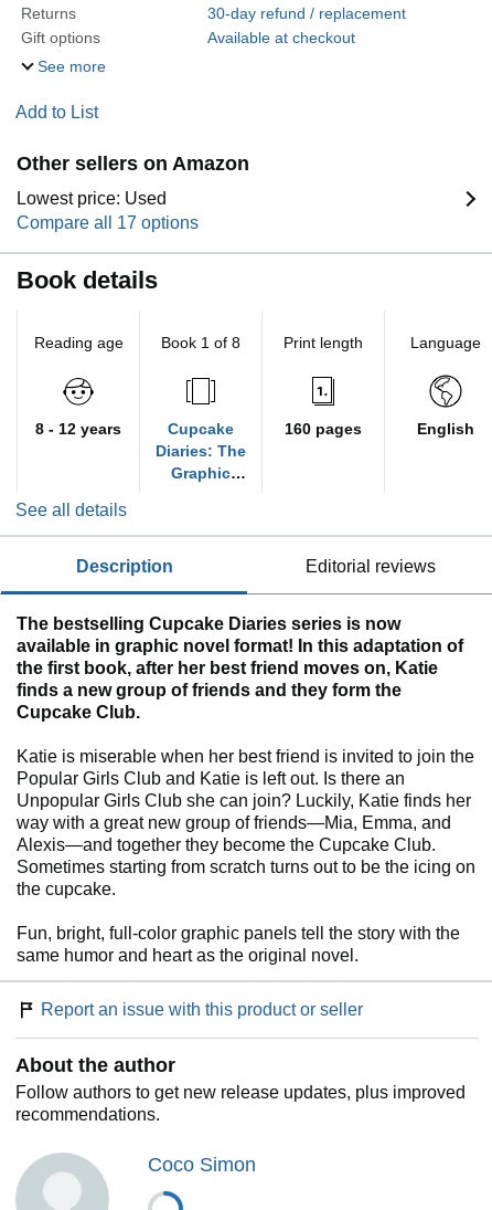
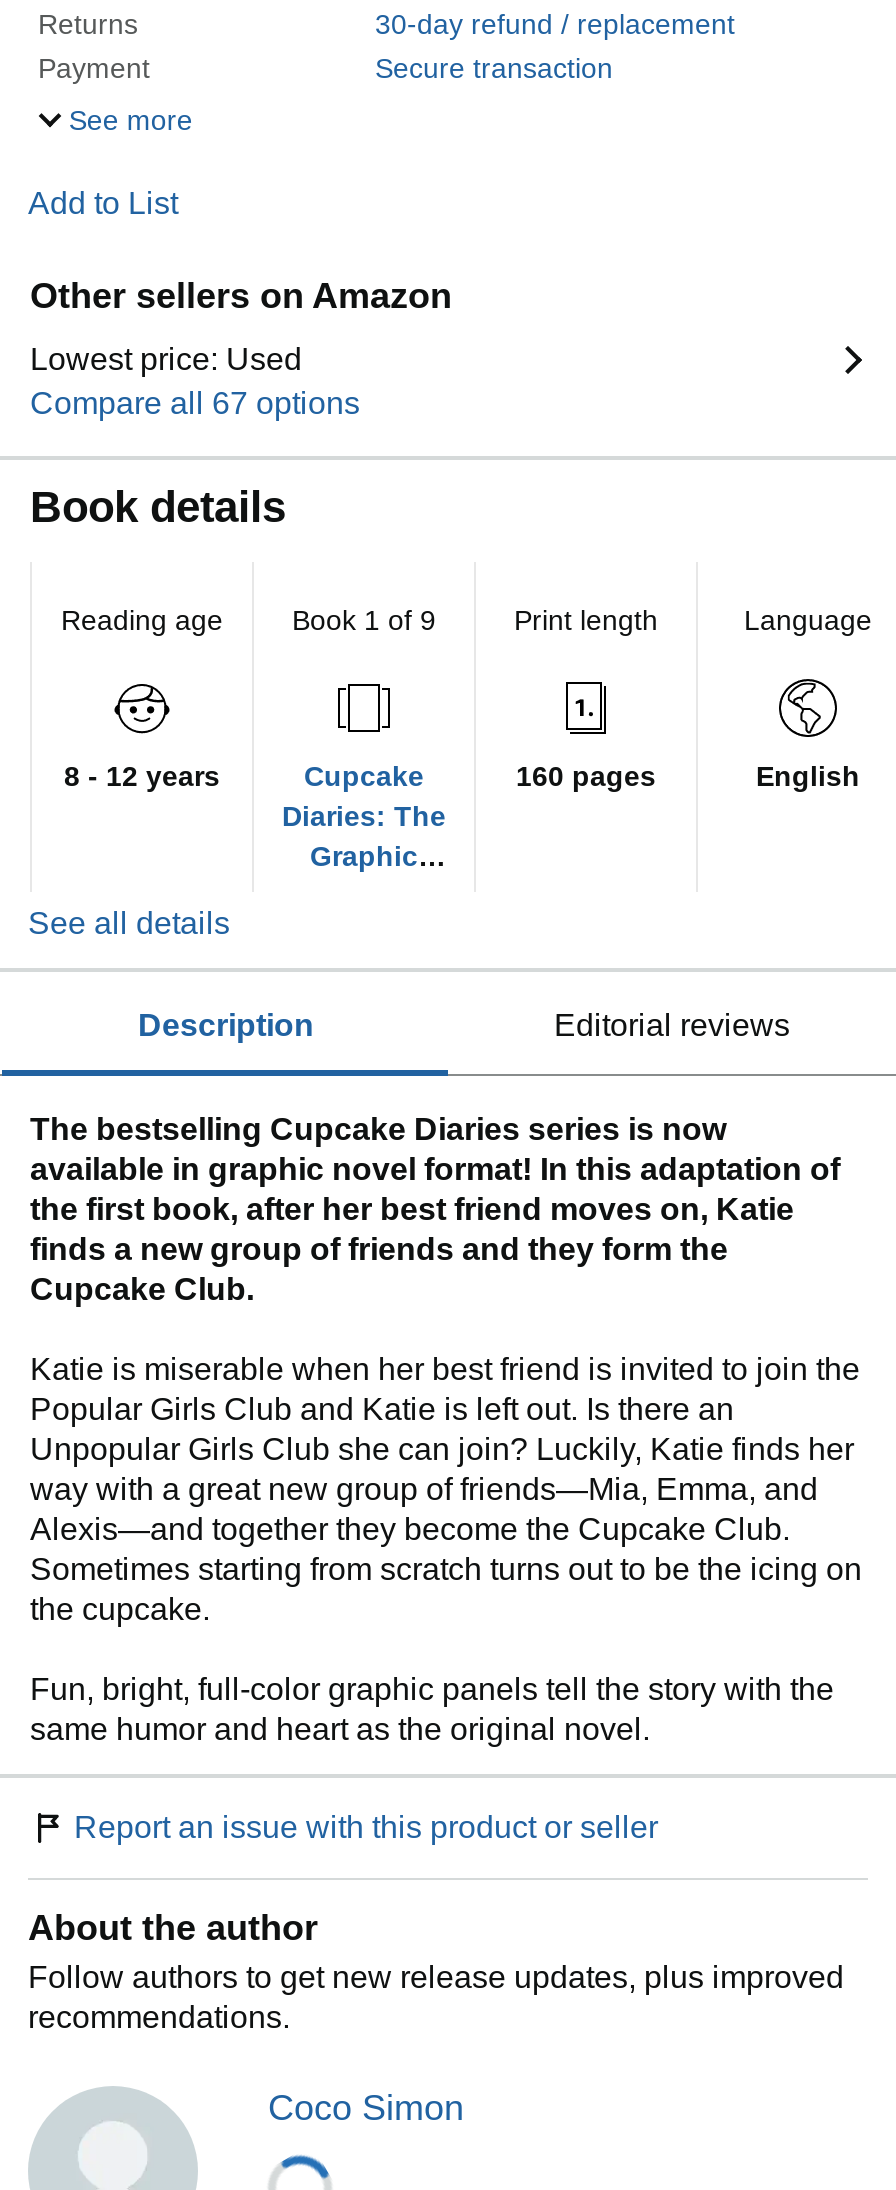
[21,29,355,47] Gift options | Available at checkout -> [38,52,613,84] Payment | Secure transaction
[17,213,199,232] Compare all 17 options -> [30,386,360,420] Compare all 67 options
[161,334,240,351] Book 1 of 8 -> [292,604,436,636] Book 1 of 9

